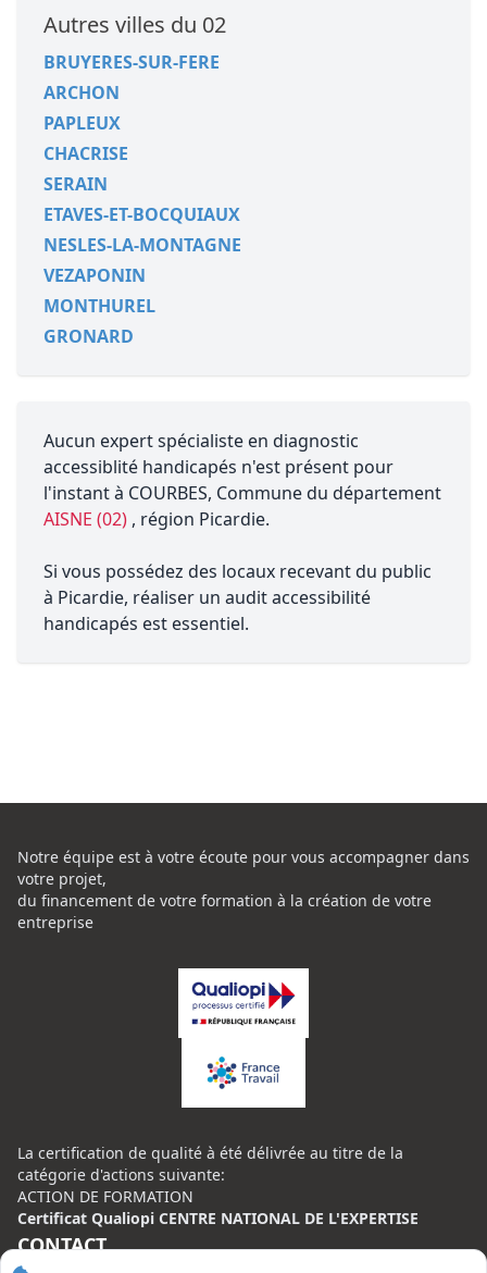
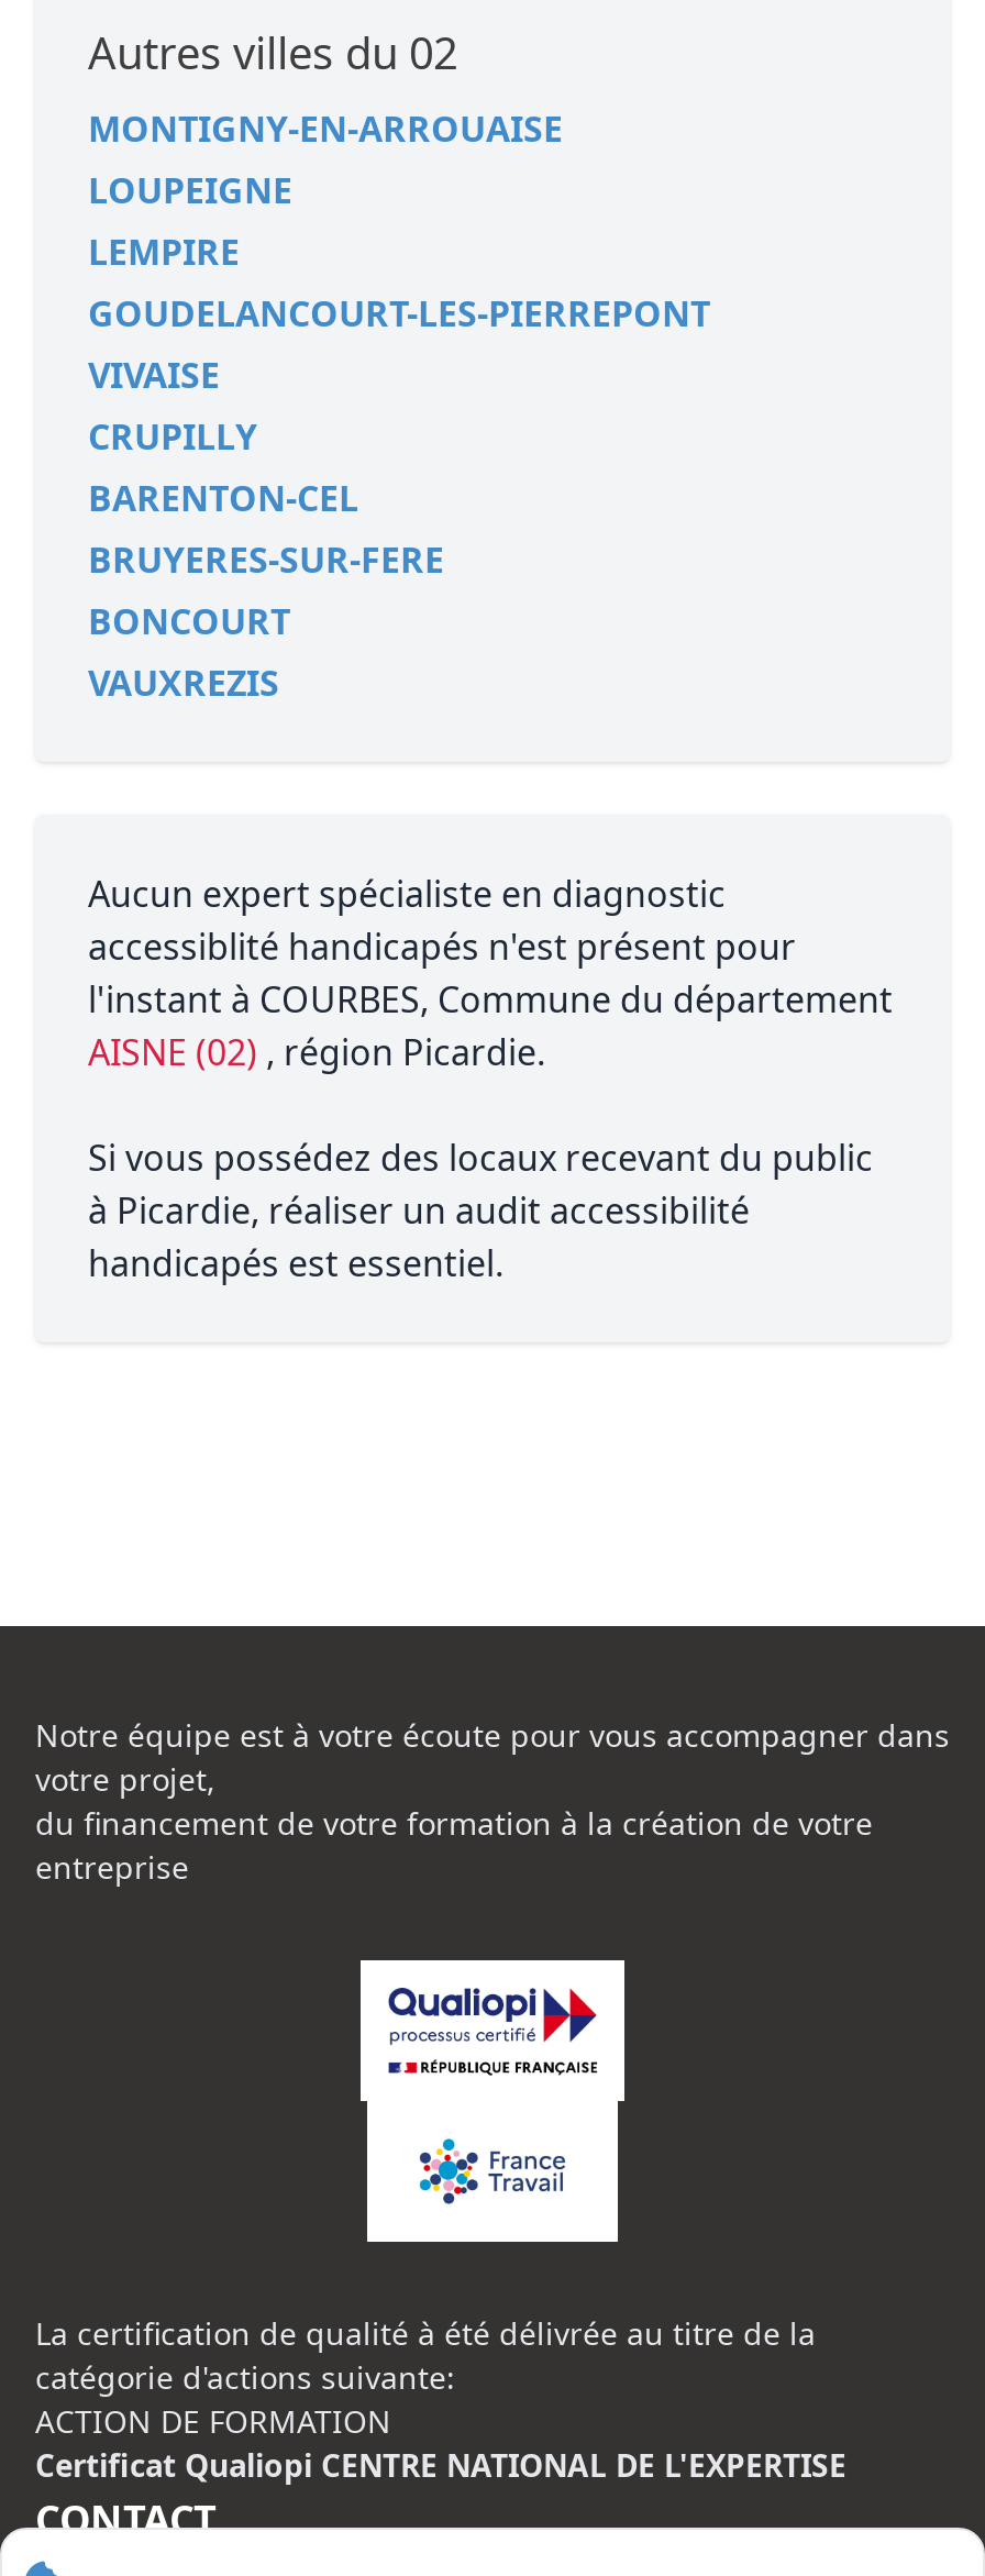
none -> [88,104,710,522] MONTIGNY-EN-ARROUAISE | LOUPEIGNE | LEMPIRE | GOUDELANCOURT-LES-PIERREPONT | VIVAISE | CRUPILLY | BARENTON-CEL
moved [43,50,220,74] -> [88,535,444,584]: BRUYERES-SUR-FERE
[43,81,241,348] ARCHON | PAPLEUX | CHACRISE | SERAIN | ETAVES-ET-BOCQUIAUX | NESLES-LA-MONTAGNE | VEZAPONIN | MONTHUREL | GRONARD -> [88,597,290,707] BONCOURT | VAUXREZIS

